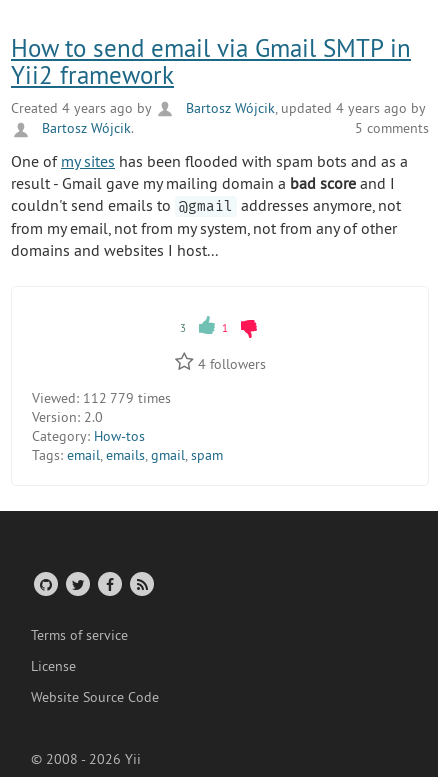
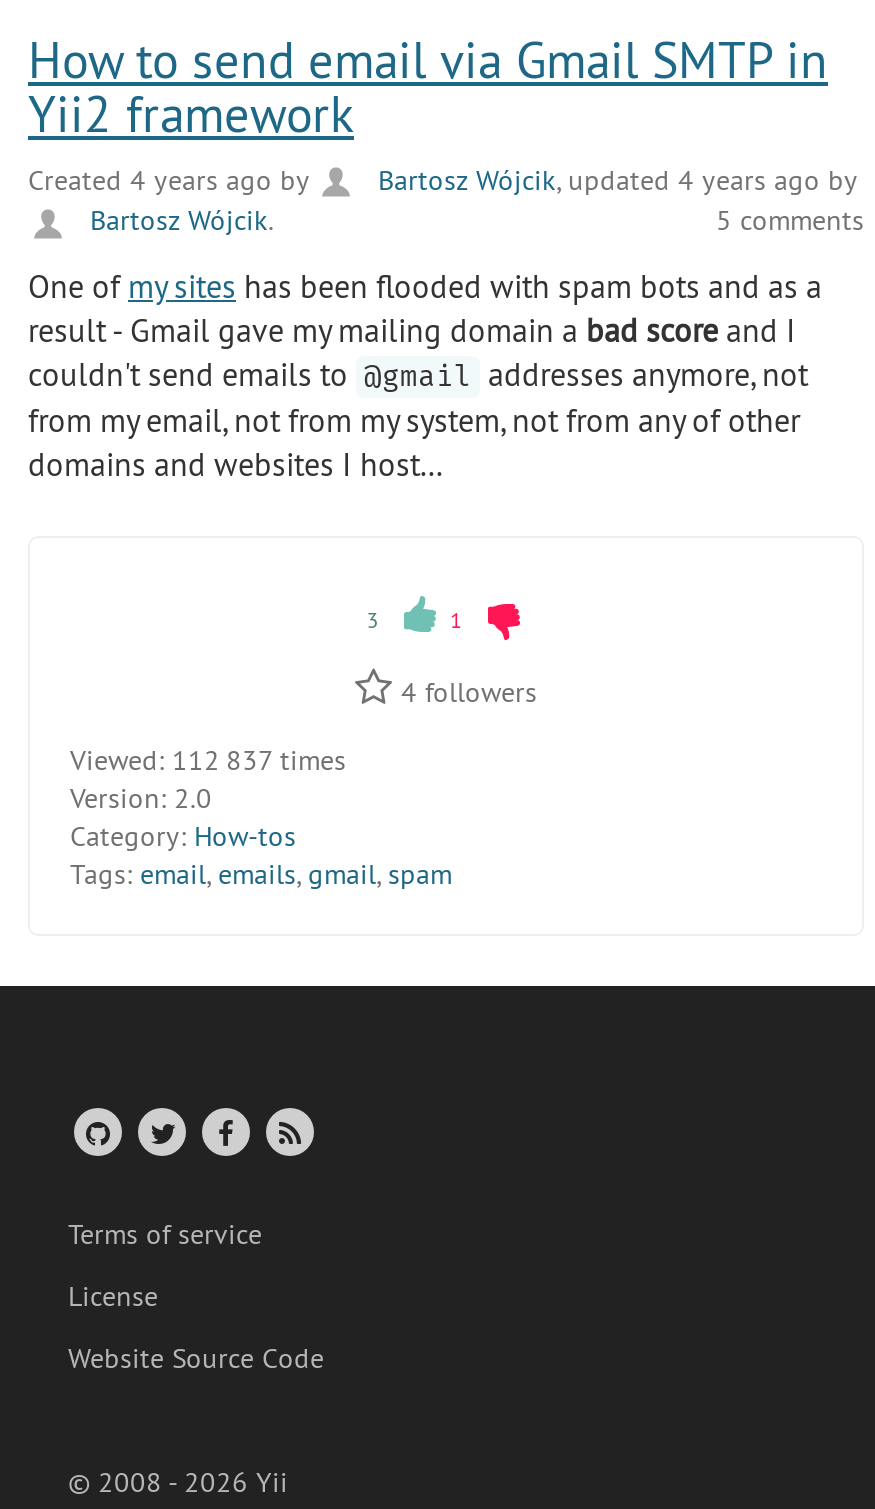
[32,389,171,407] Viewed: 112 779 times -> [70,742,346,778] Viewed: 112 837 times

